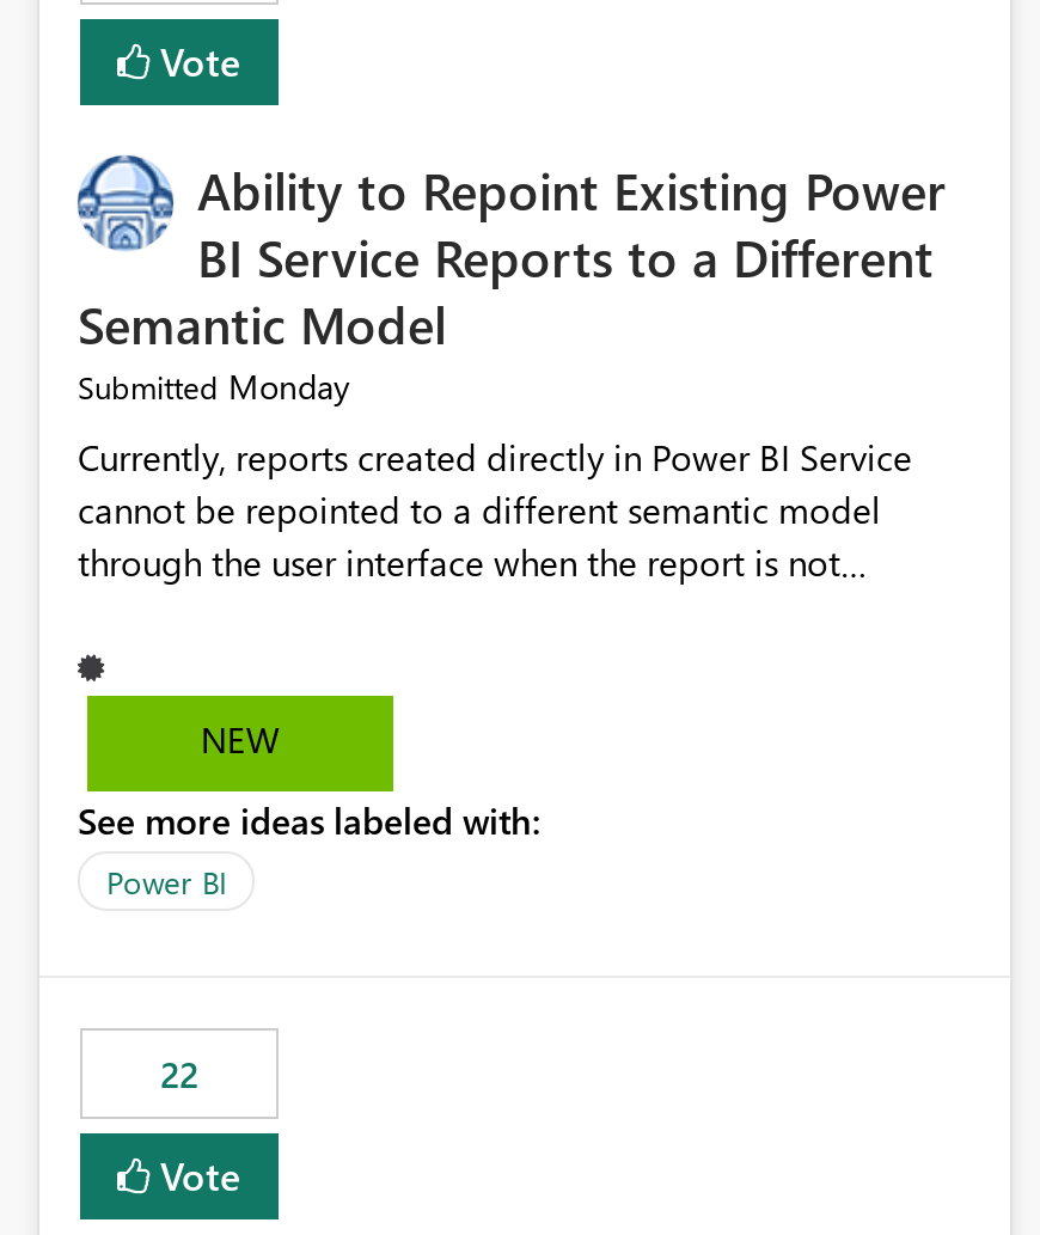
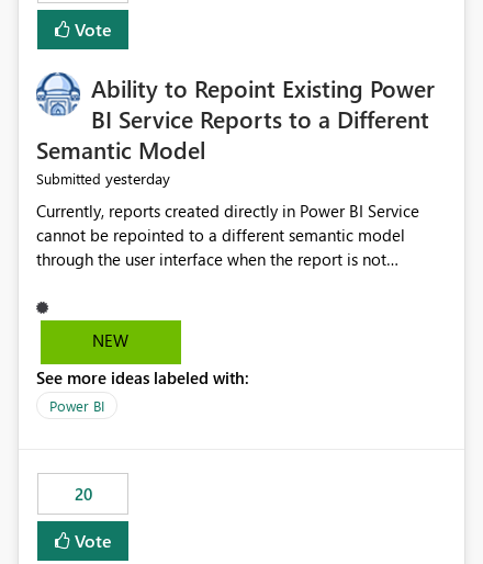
[78,364,350,410] Submitted Monday -> [36,168,170,189] Submitted yesterday
[160,1051,198,1098] 22 -> [74,483,92,505] 20

